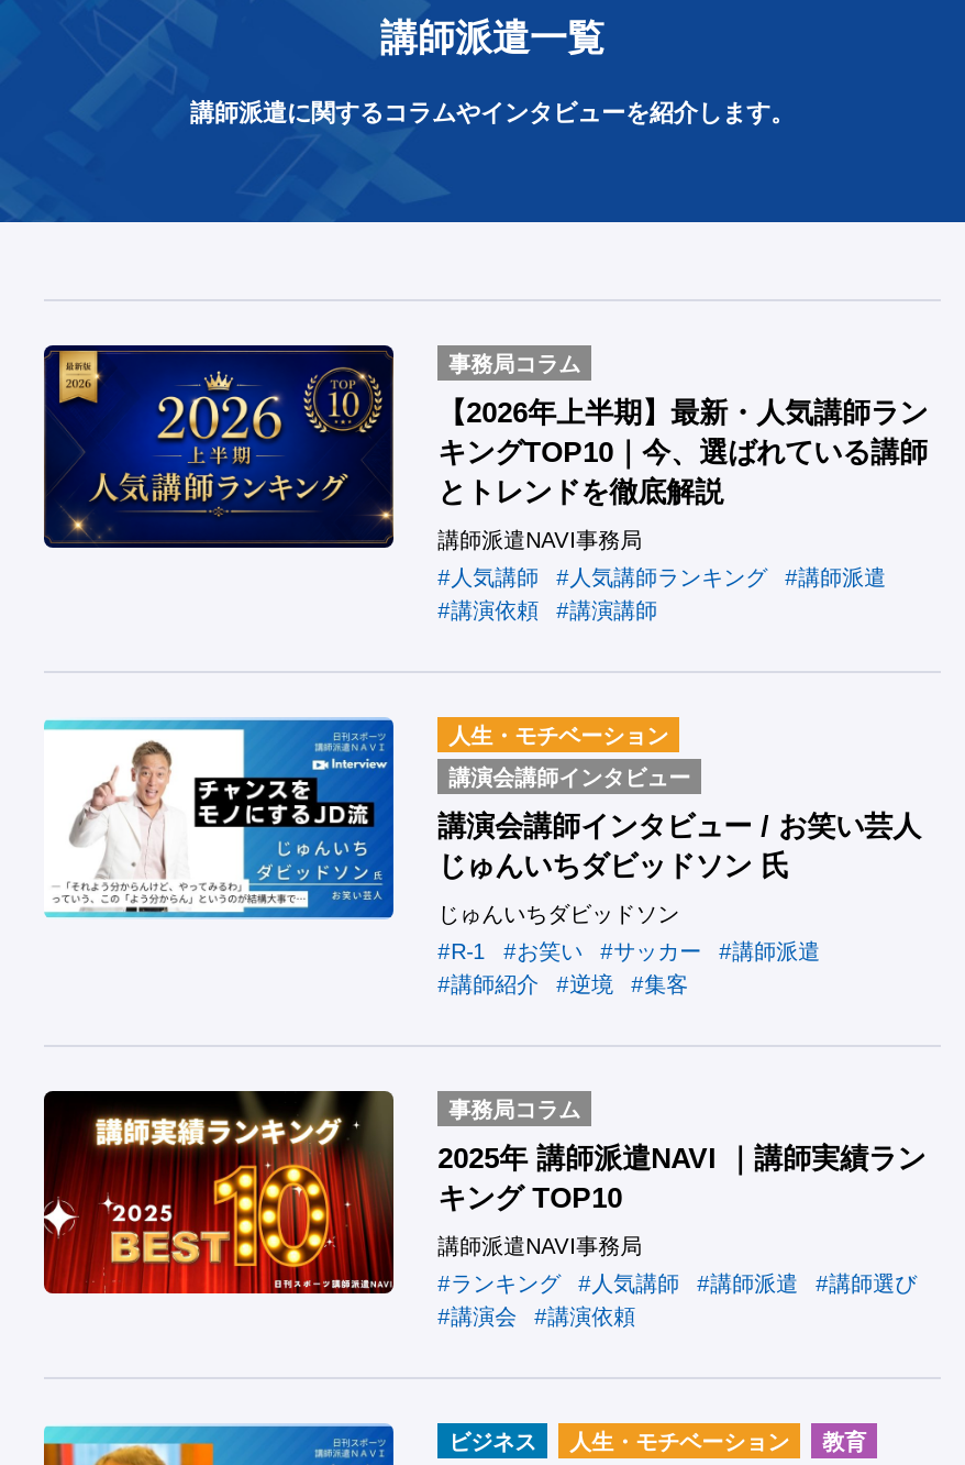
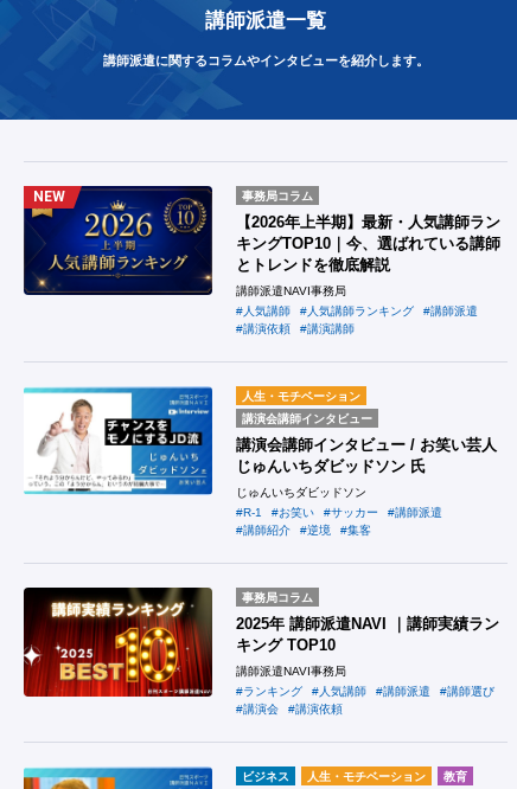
none -> [33,188,65,205] NEW

